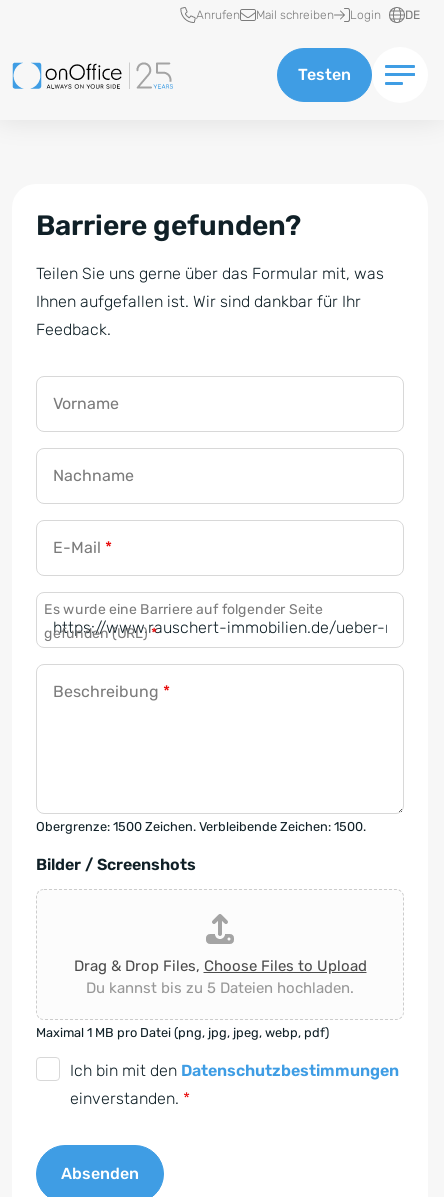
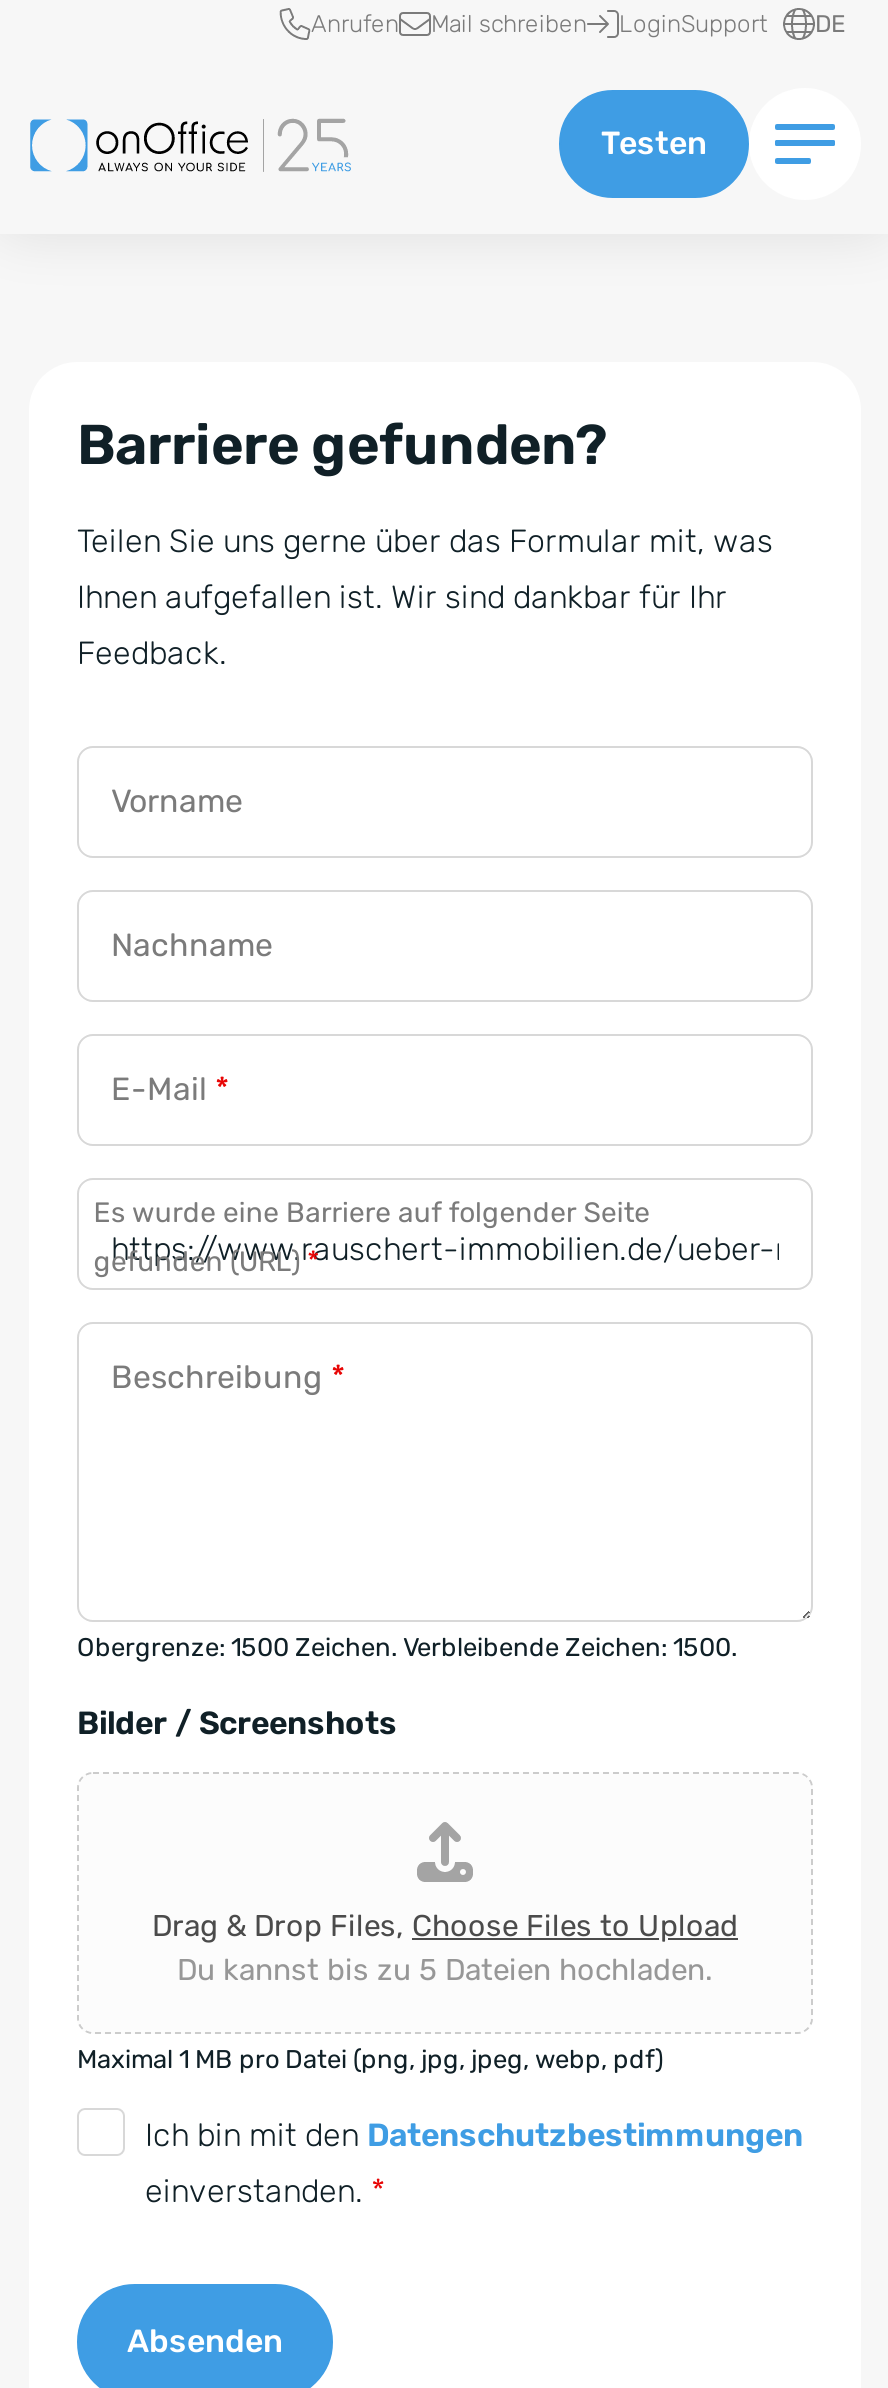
[350,7,381,21] Login -> [619,9,767,37] LoginSupport

